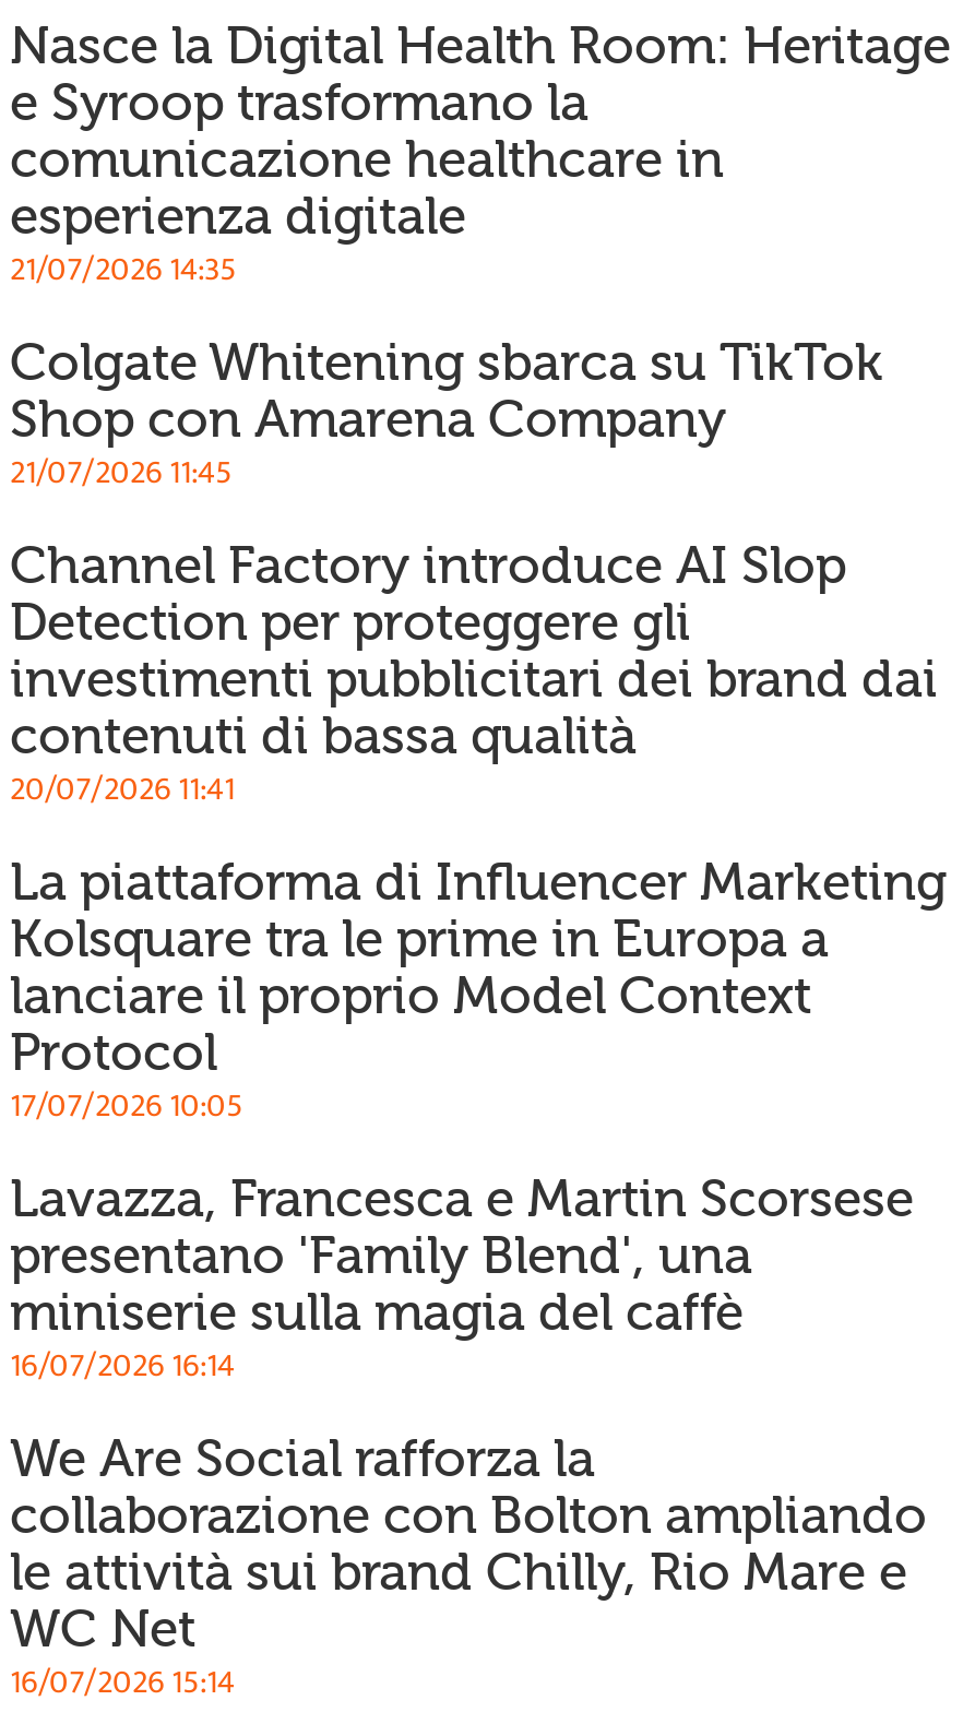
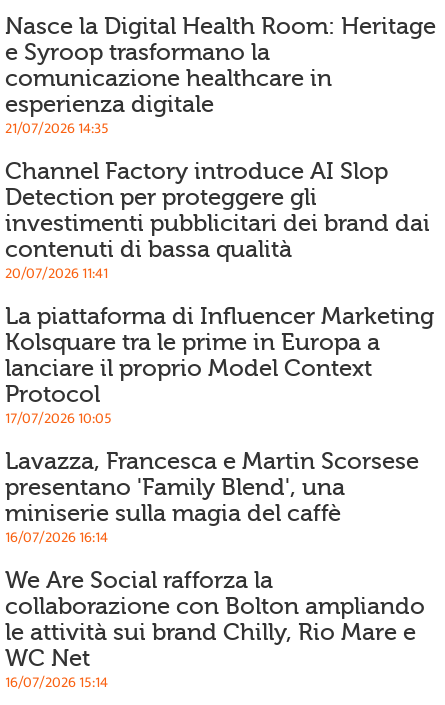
[10,335,883,501] Colgate Whitening sbarca su TikTok | Shop con Amarena Company | 21/07/2026 11:45 -> none

